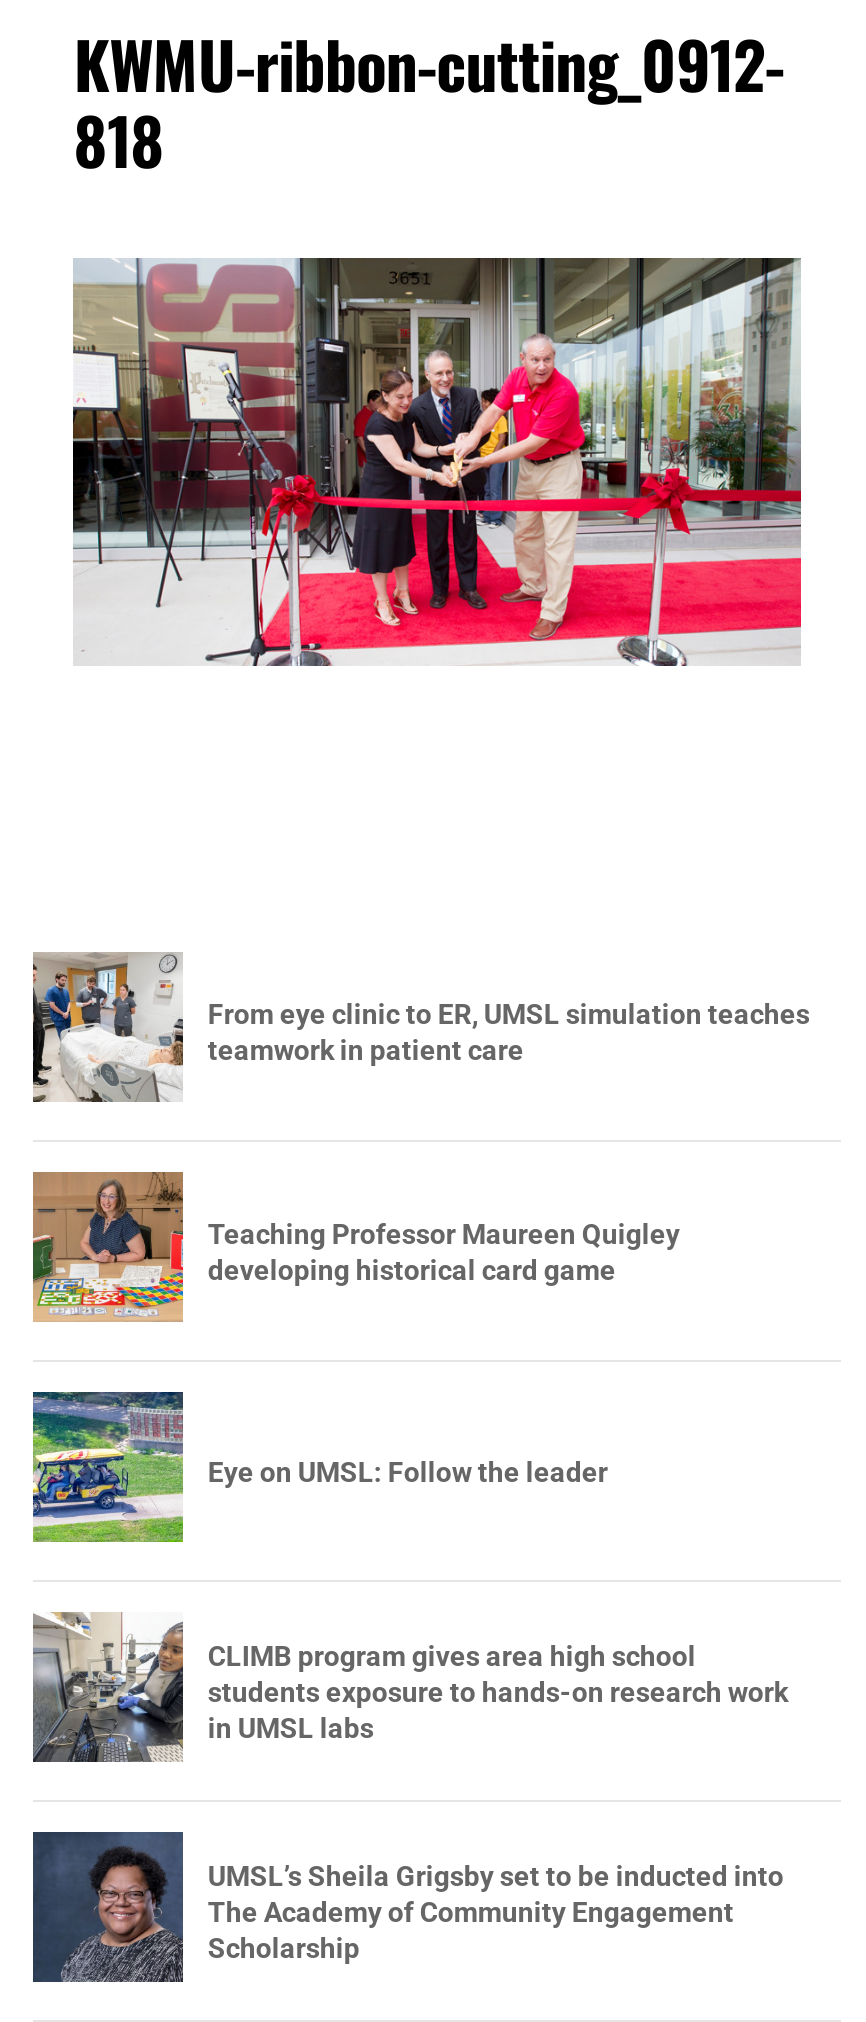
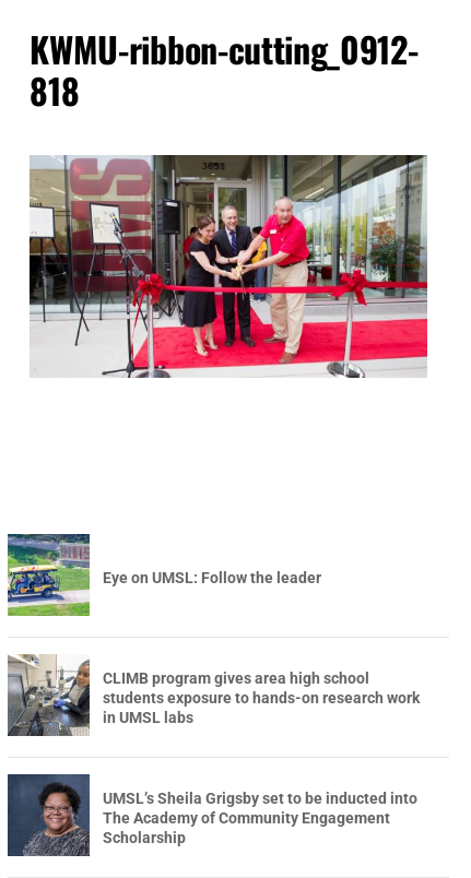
[31,954,810,1104] [image] | From eye clinic to ER, UMSL simulation teaches | teamwork in patient care -> none
[31,1170,680,1322] [image] | Teaching Professor Maureen Quigley | developing historical card game -> none

